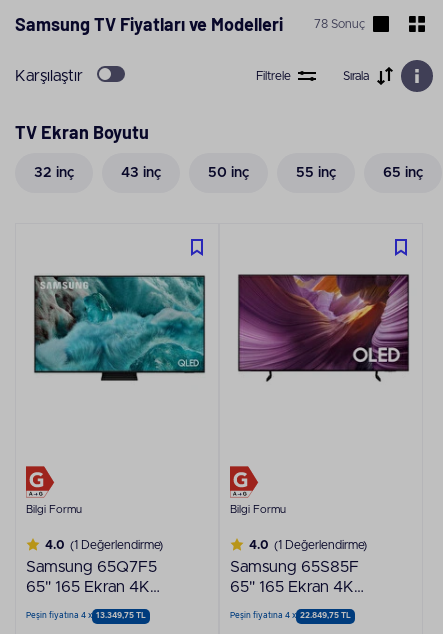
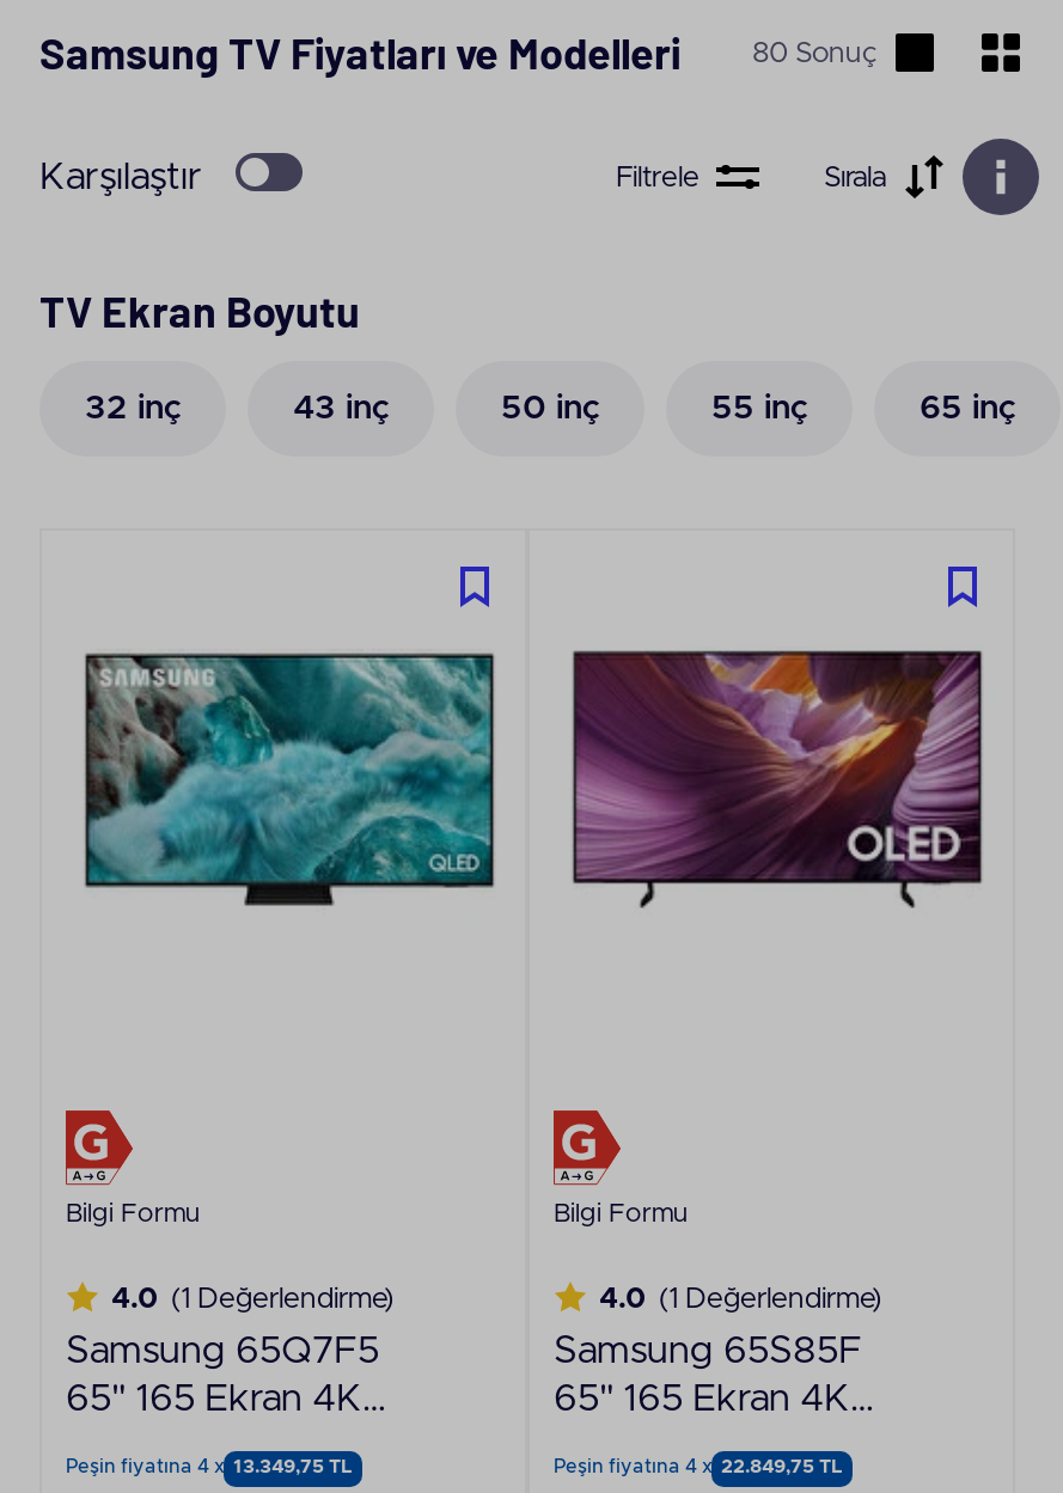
[314,17,365,29] 78 Sonuç -> [752,37,876,66] 80 Sonuç

